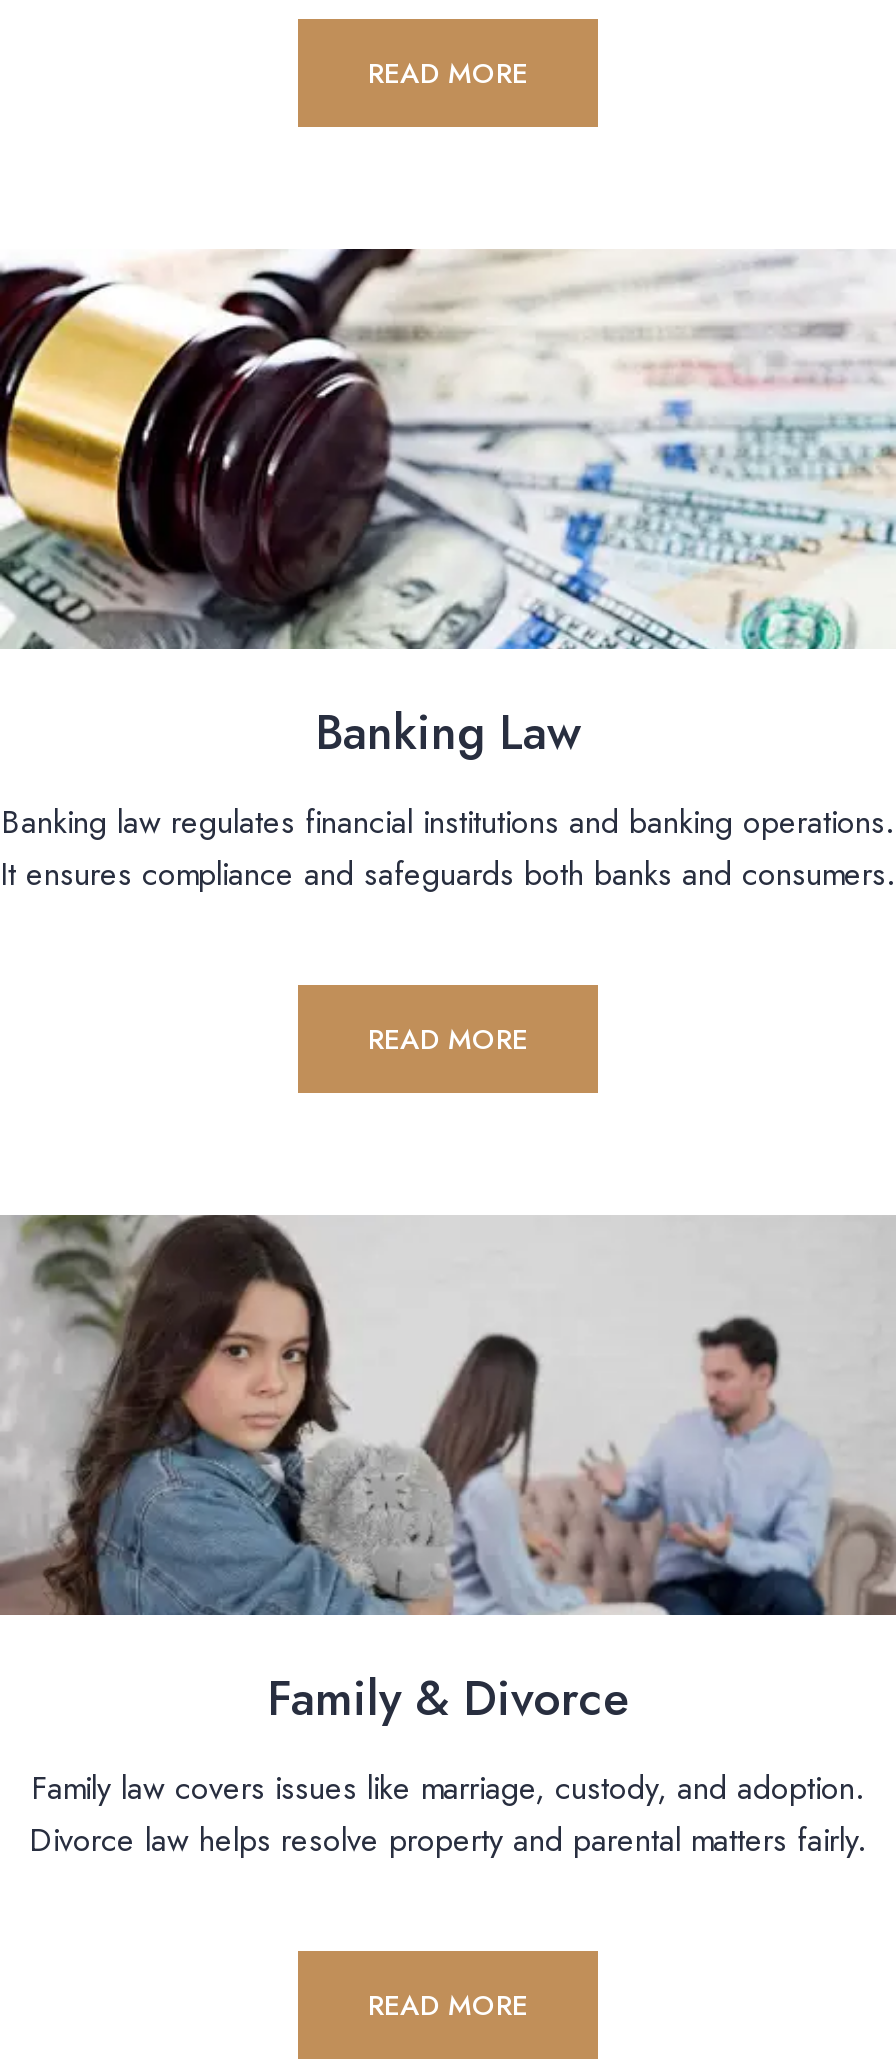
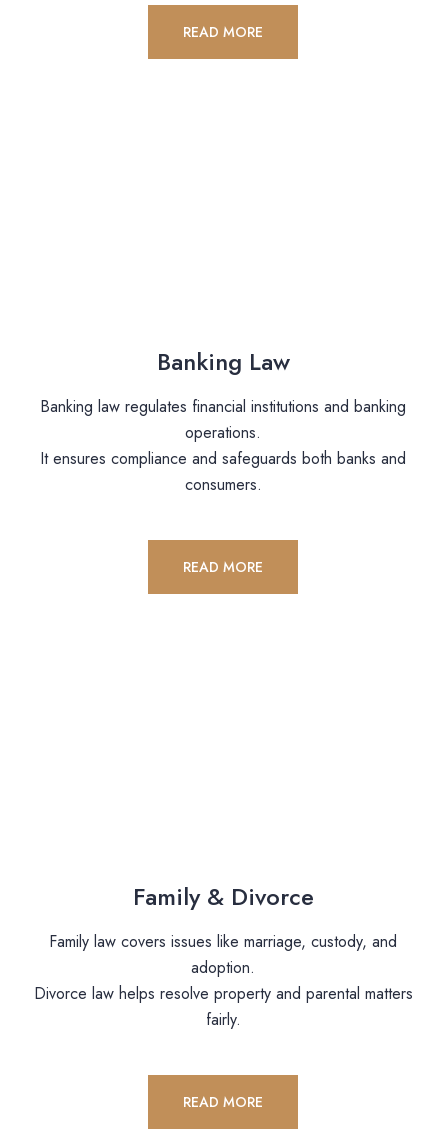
[6,246,890,652] [image] -> none
[6,1212,890,1618] [image] -> none

